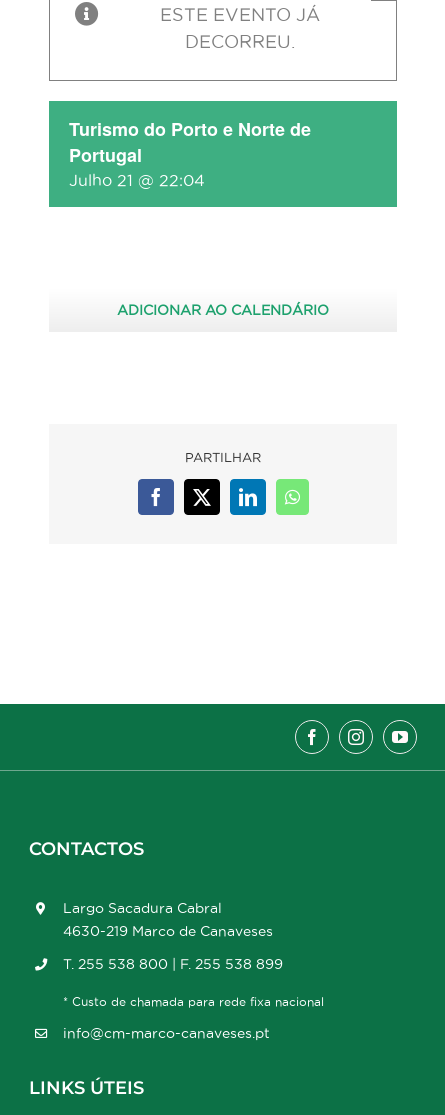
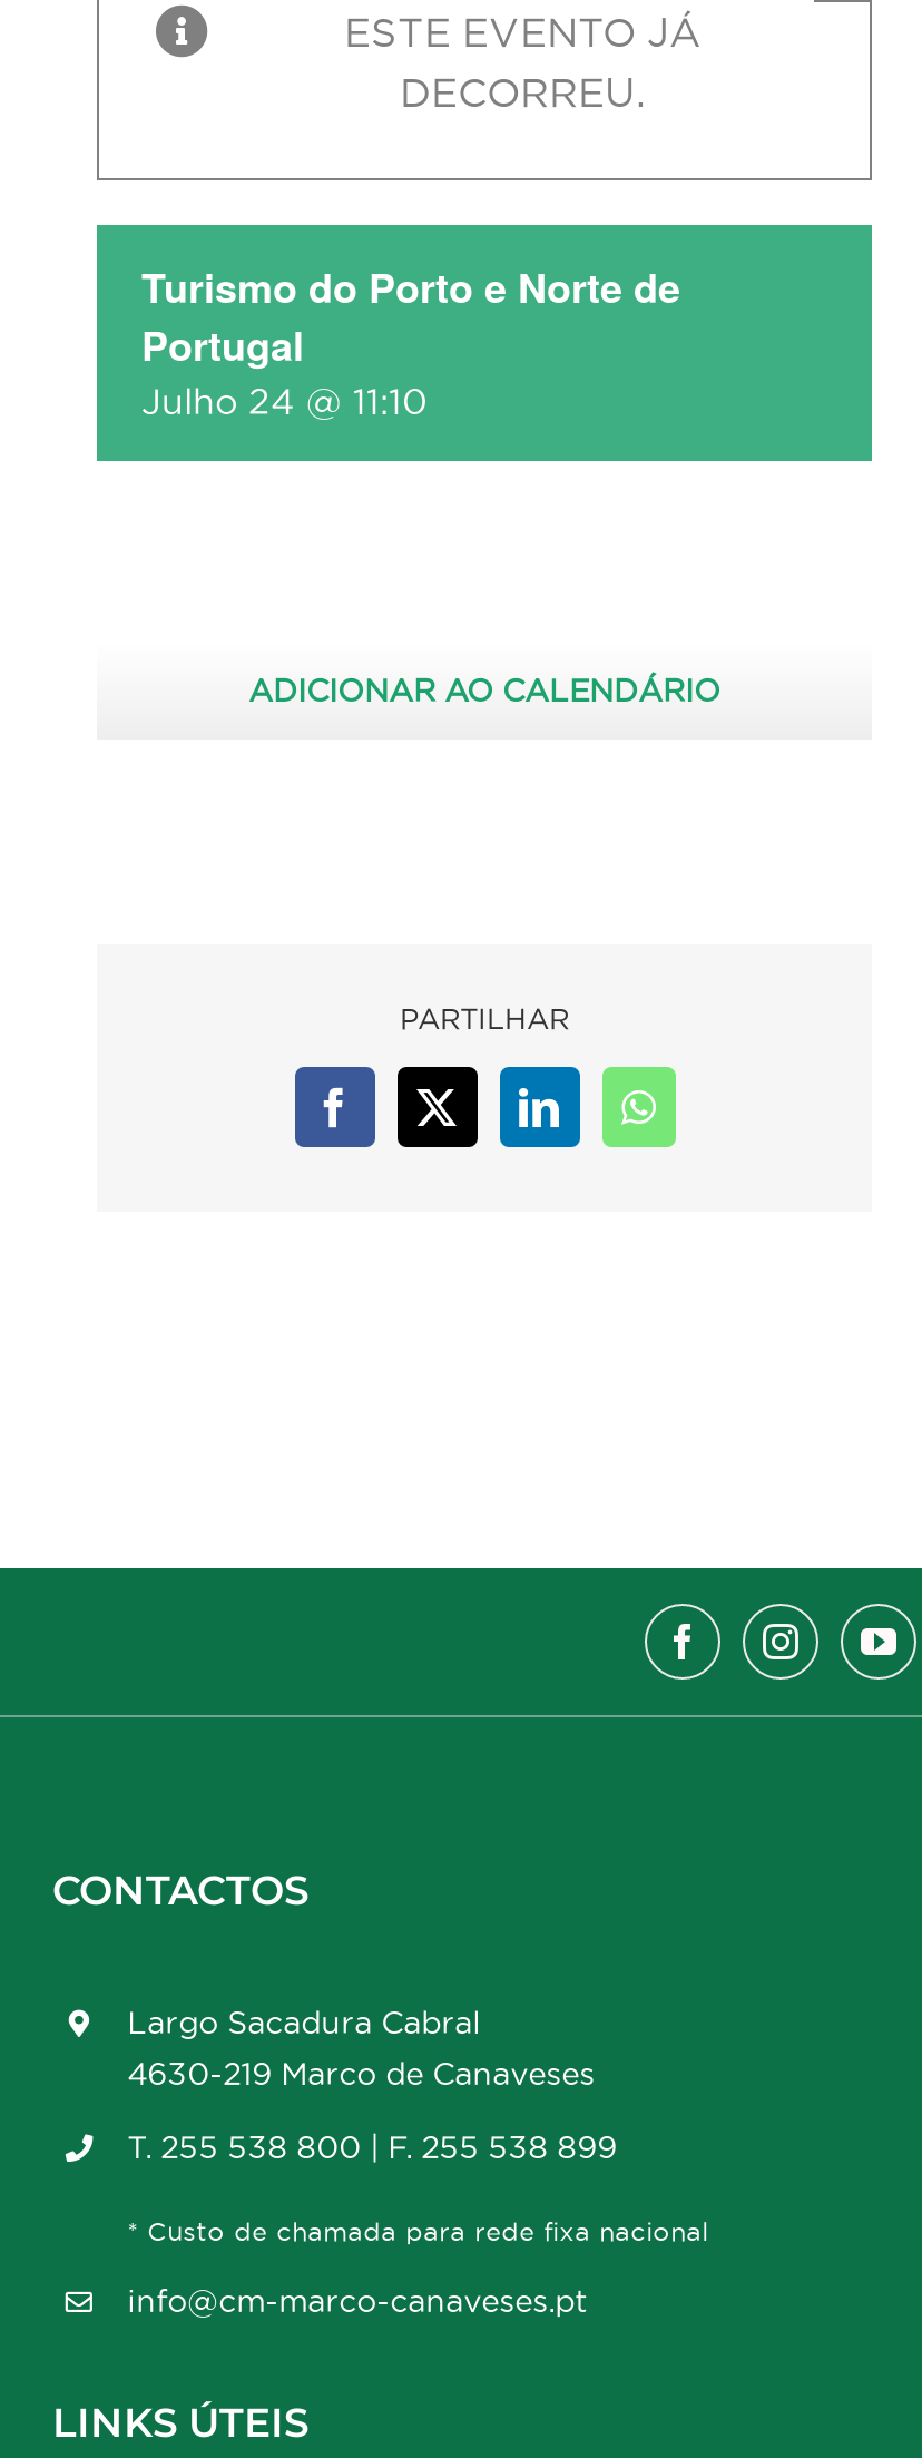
[69,171,205,189] Julho 21 @ 22:04 -> [141,382,426,422] Julho 24 @ 11:10

